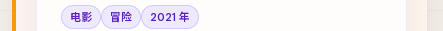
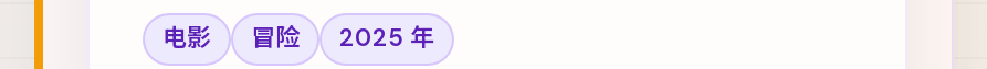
[70,9,190,23] 电影 冒险 2021年 -> [162,22,434,53] 电影 冒险 2025年

